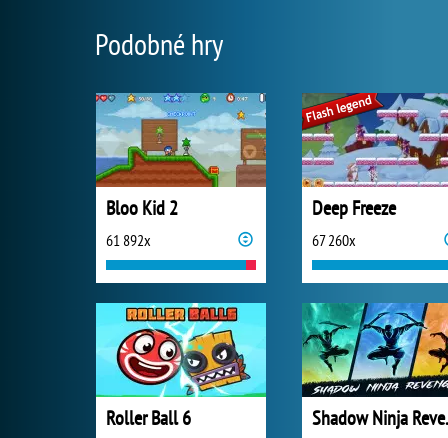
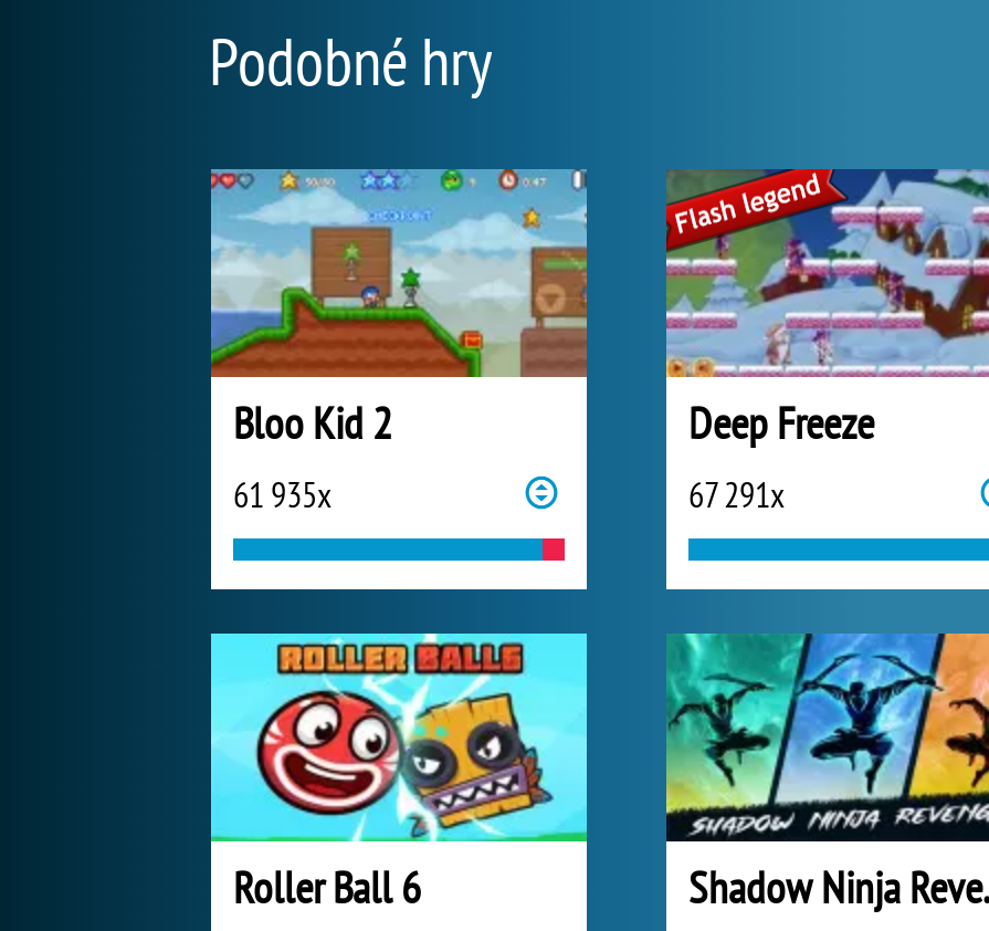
[106,230,151,250] 61 892x -> [233,472,333,516] 61 935x
[312,230,356,250] 67 260x -> [688,472,786,516] 67 291x

